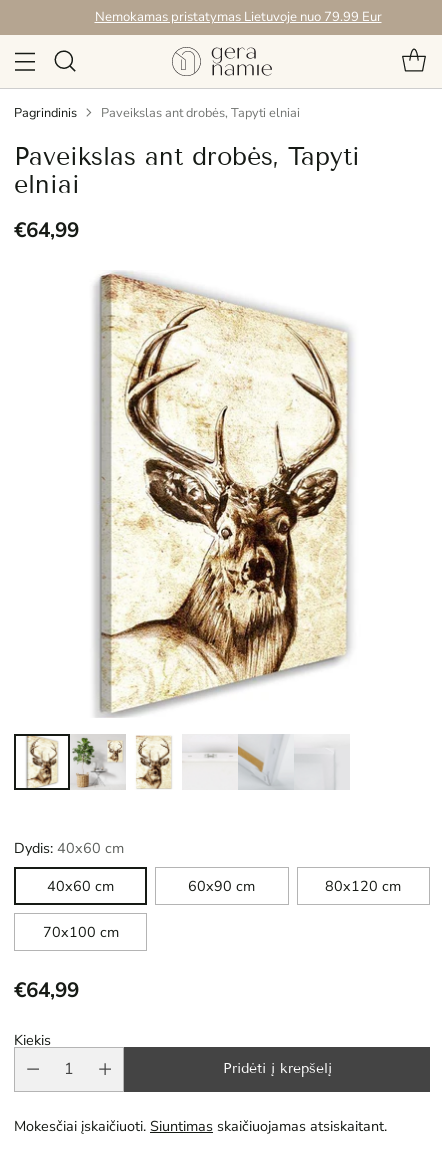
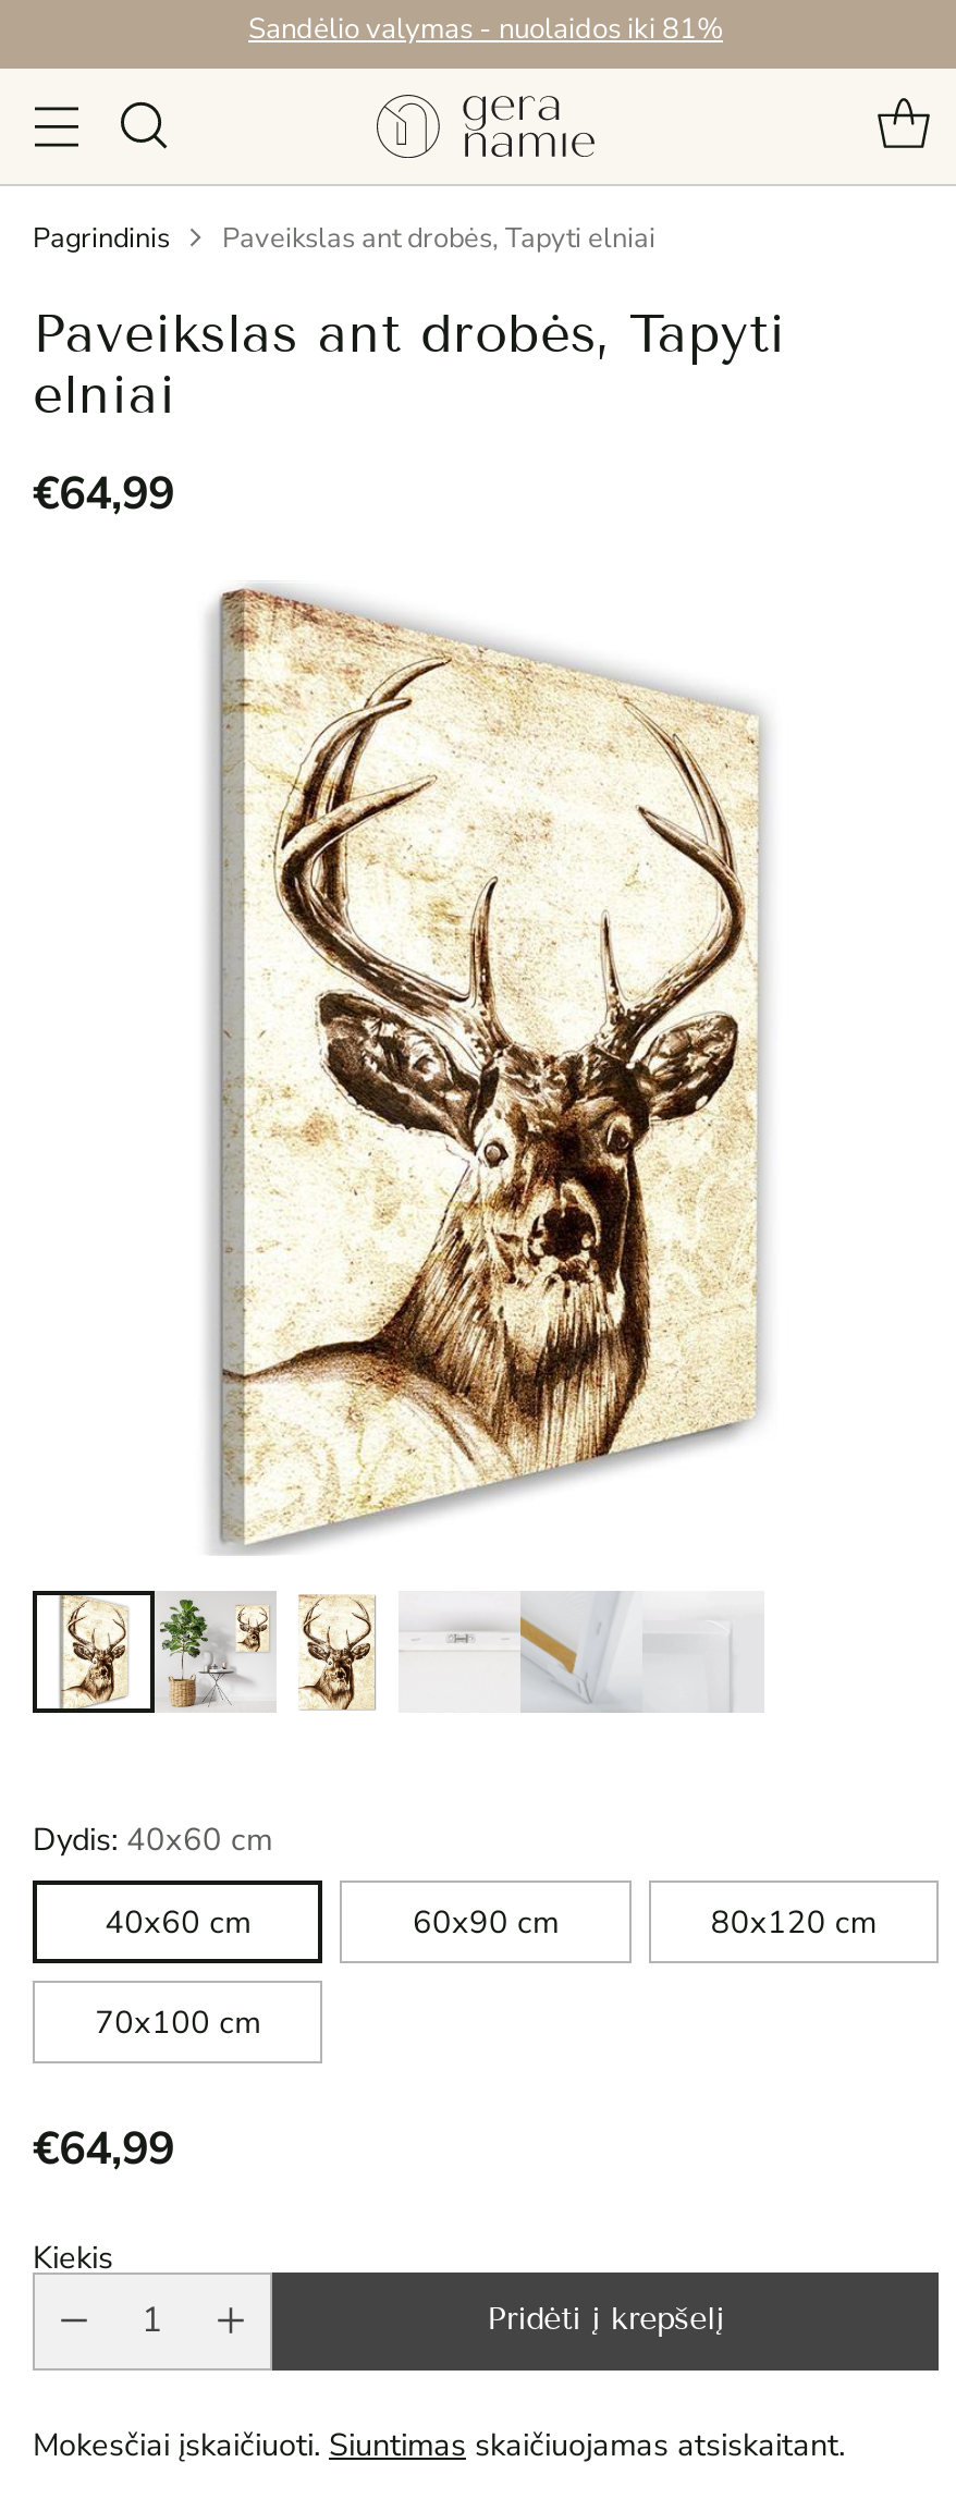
[94,8,381,26] Nemokamas pristatymas Lietuvoje nuo 79.99 Eur -> [248,10,723,49] Sandėlio valymas - nuolaidos iki 81%

